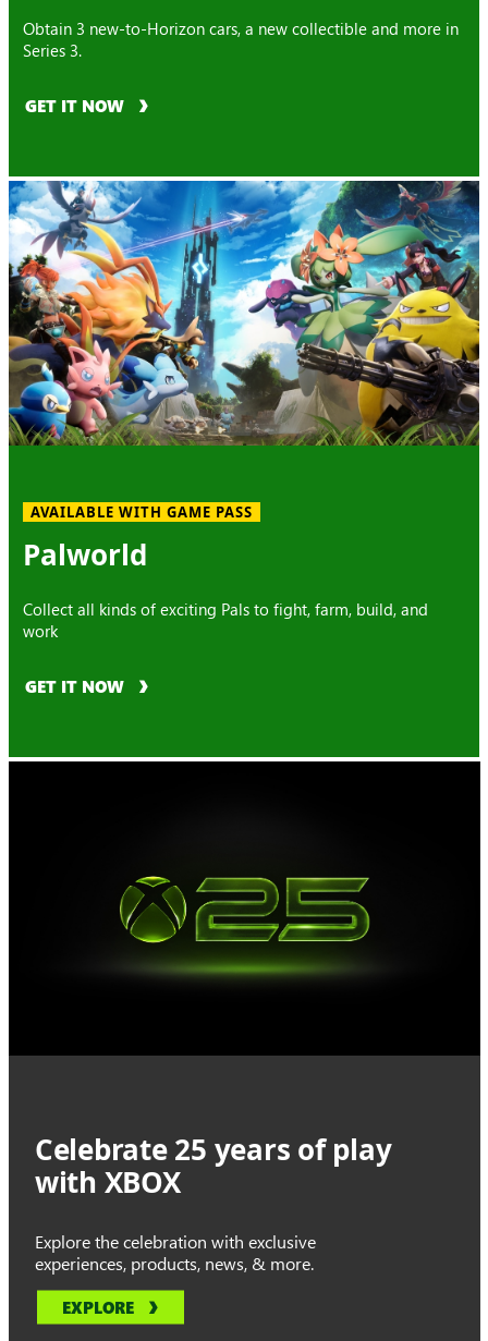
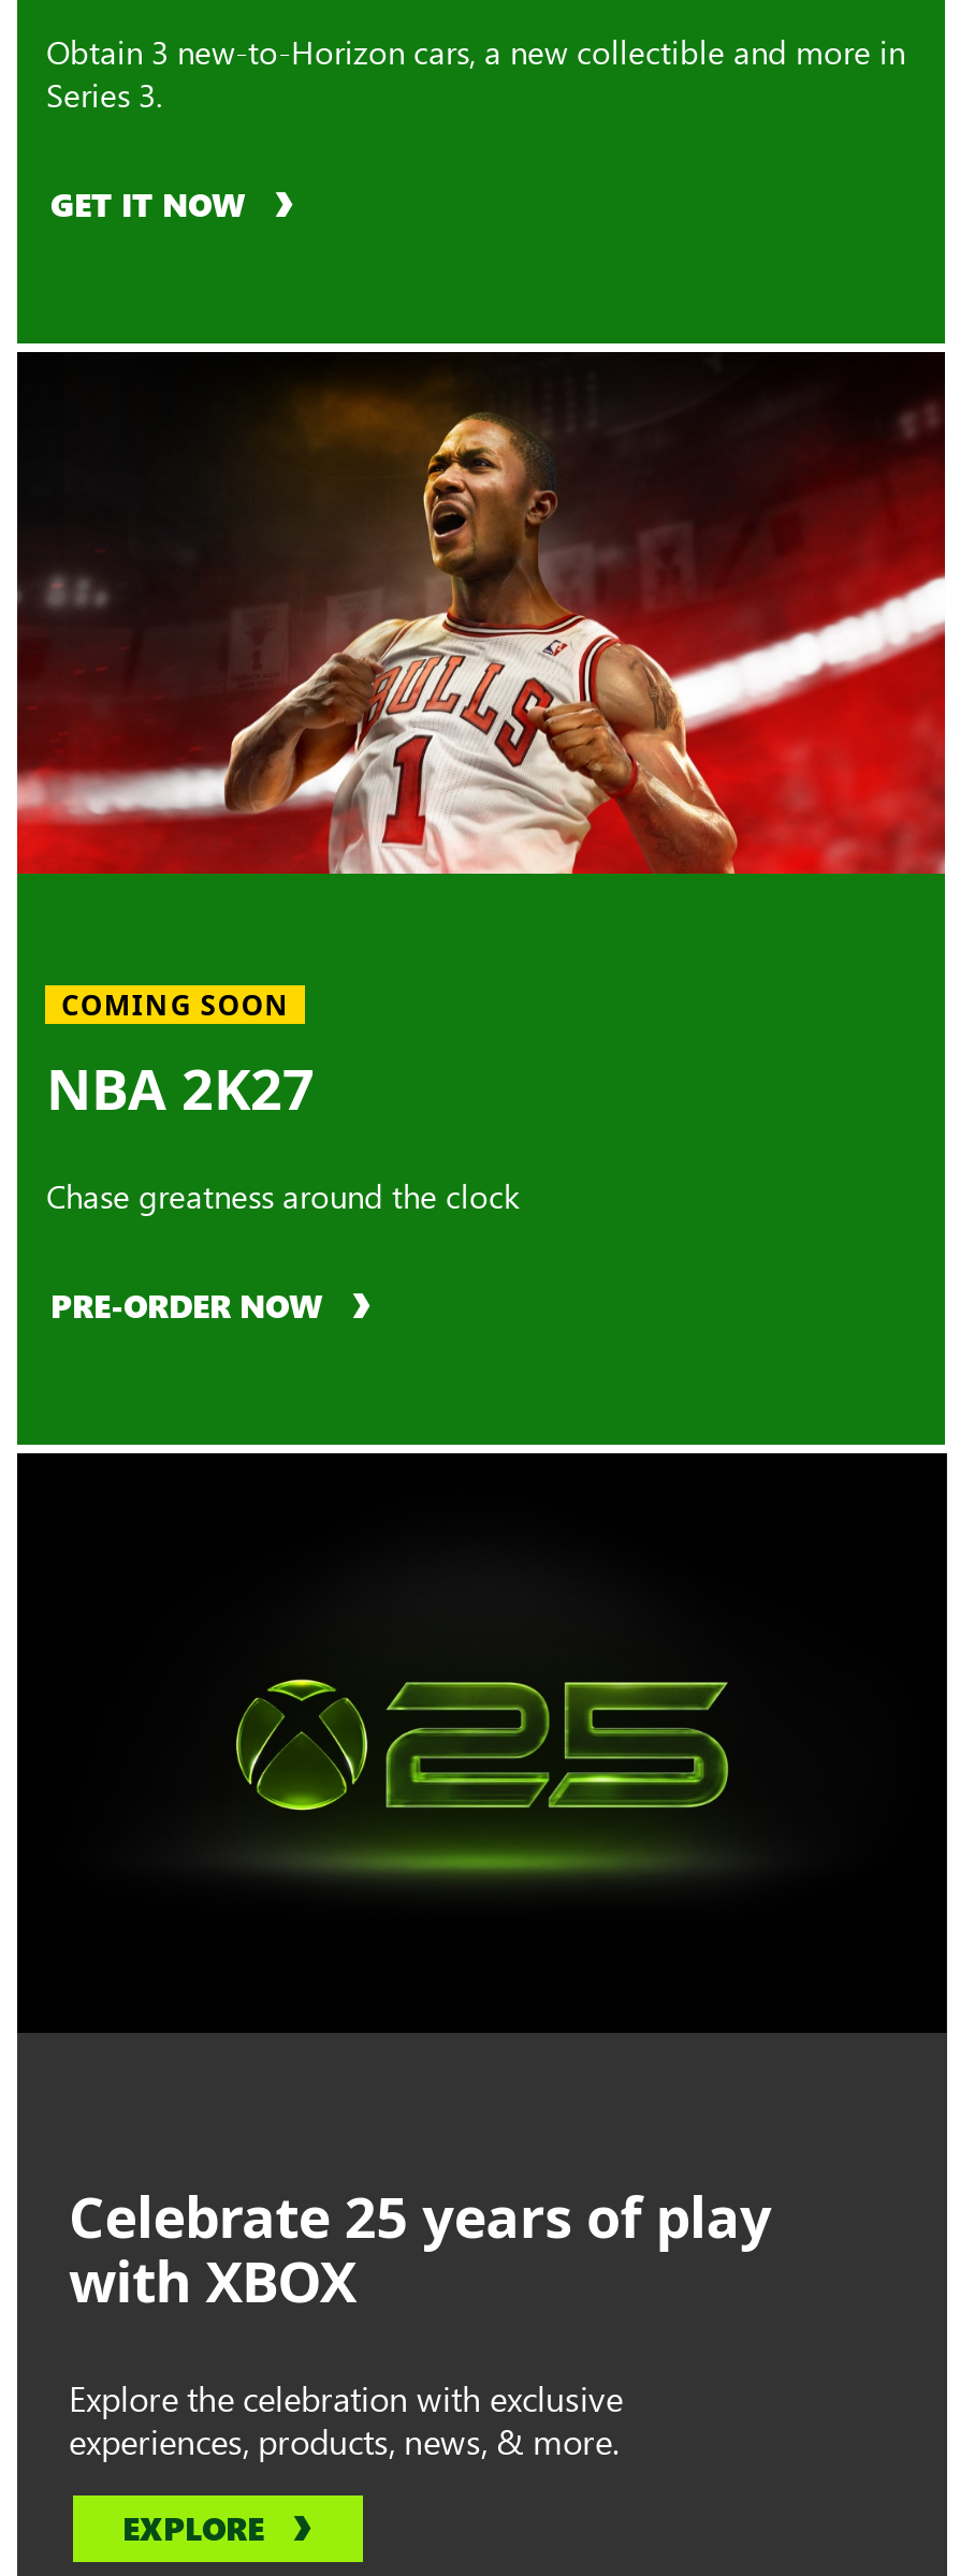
[8,180,480,446] [image] -> [15,350,947,876] [image]
[23,502,252,574] AVAILABLE WITH GAME PASS | Palworld -> [46,985,314,1127] COMING SOON | NBA 2K27
[23,598,429,641] Collect all kinds of exciting Pals to fight, farm, build, and | work -> [46,1174,518,1217] Chase greatness around the clock
[25,675,125,697] GET IT NOW -> [50,1283,323,1326] PRE-ORDER NOW

